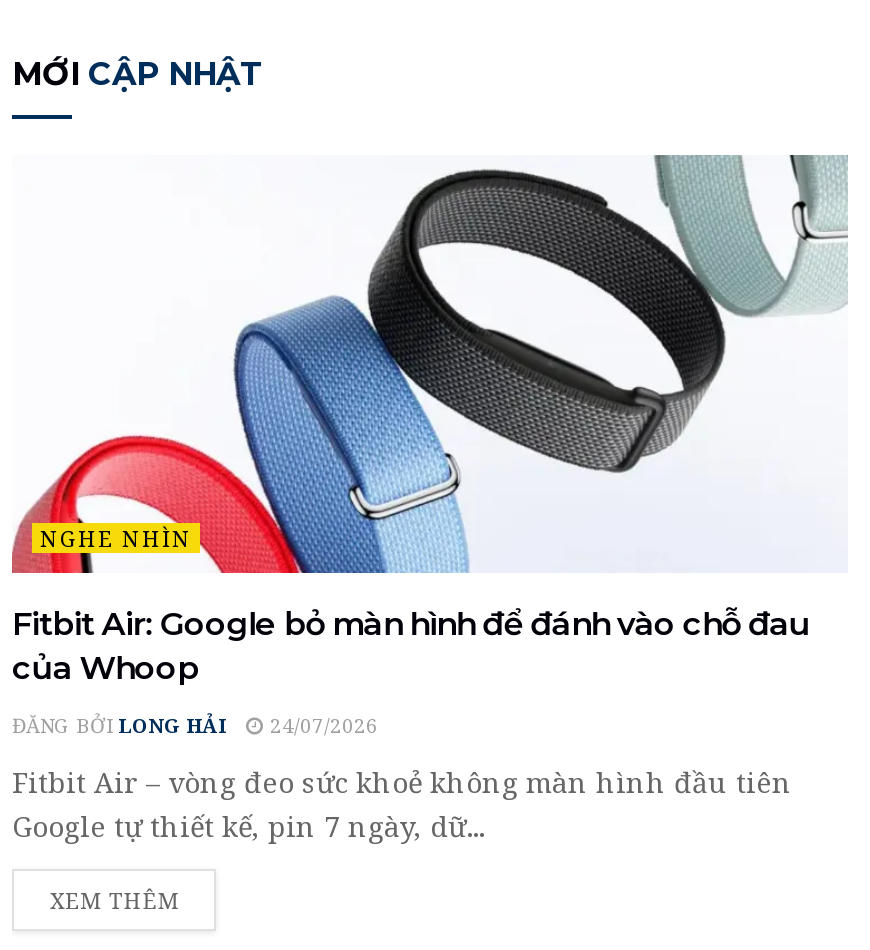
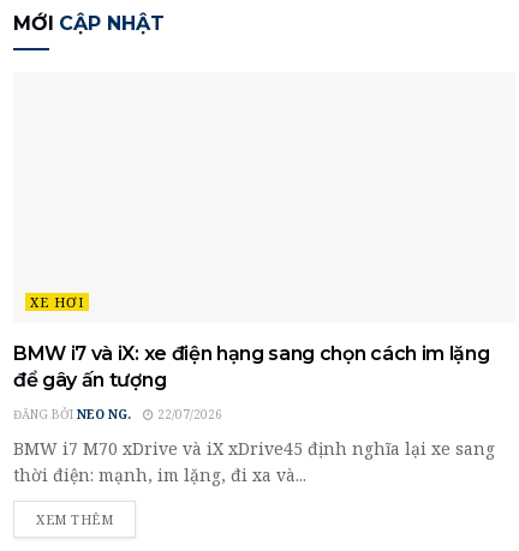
[10,153,848,575] [image] -> none
[40,523,192,553] NGHE NHÌN -> [30,293,84,311] XE HƠI
[12,605,808,687] Fitbit Air: Google bỏ màn hình để đánh vào chỗ đau | của Whoop -> [13,342,489,391] BMW i7 và iX: xe điện hạng sang chọn cách im lặng | để gây ấn tượng
[12,711,378,739] ĐĂNG BỞI LONG HẢI | 24/07/2026 -> [13,406,222,423] ĐĂNG BỞI NEO NG. | 22/07/2026
[12,763,792,845] Fitbit Air – vòng đeo sức khoẻ không màn hình đầu tiên | Google tự thiết kế, pin 7 ngày, dữ... -> [13,437,495,486] BMW i7 M70 xDrive và iX xDrive45 định nghĩa lại xe sang | thời điện: mạnh, im lặng, đi xa và...

